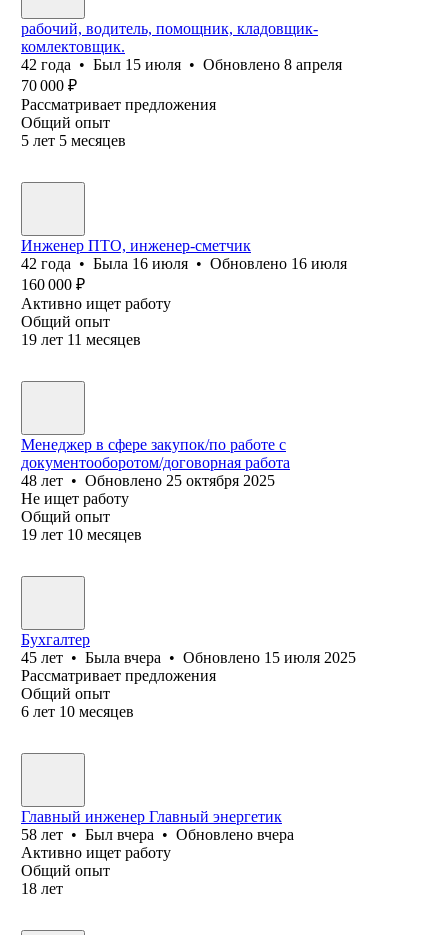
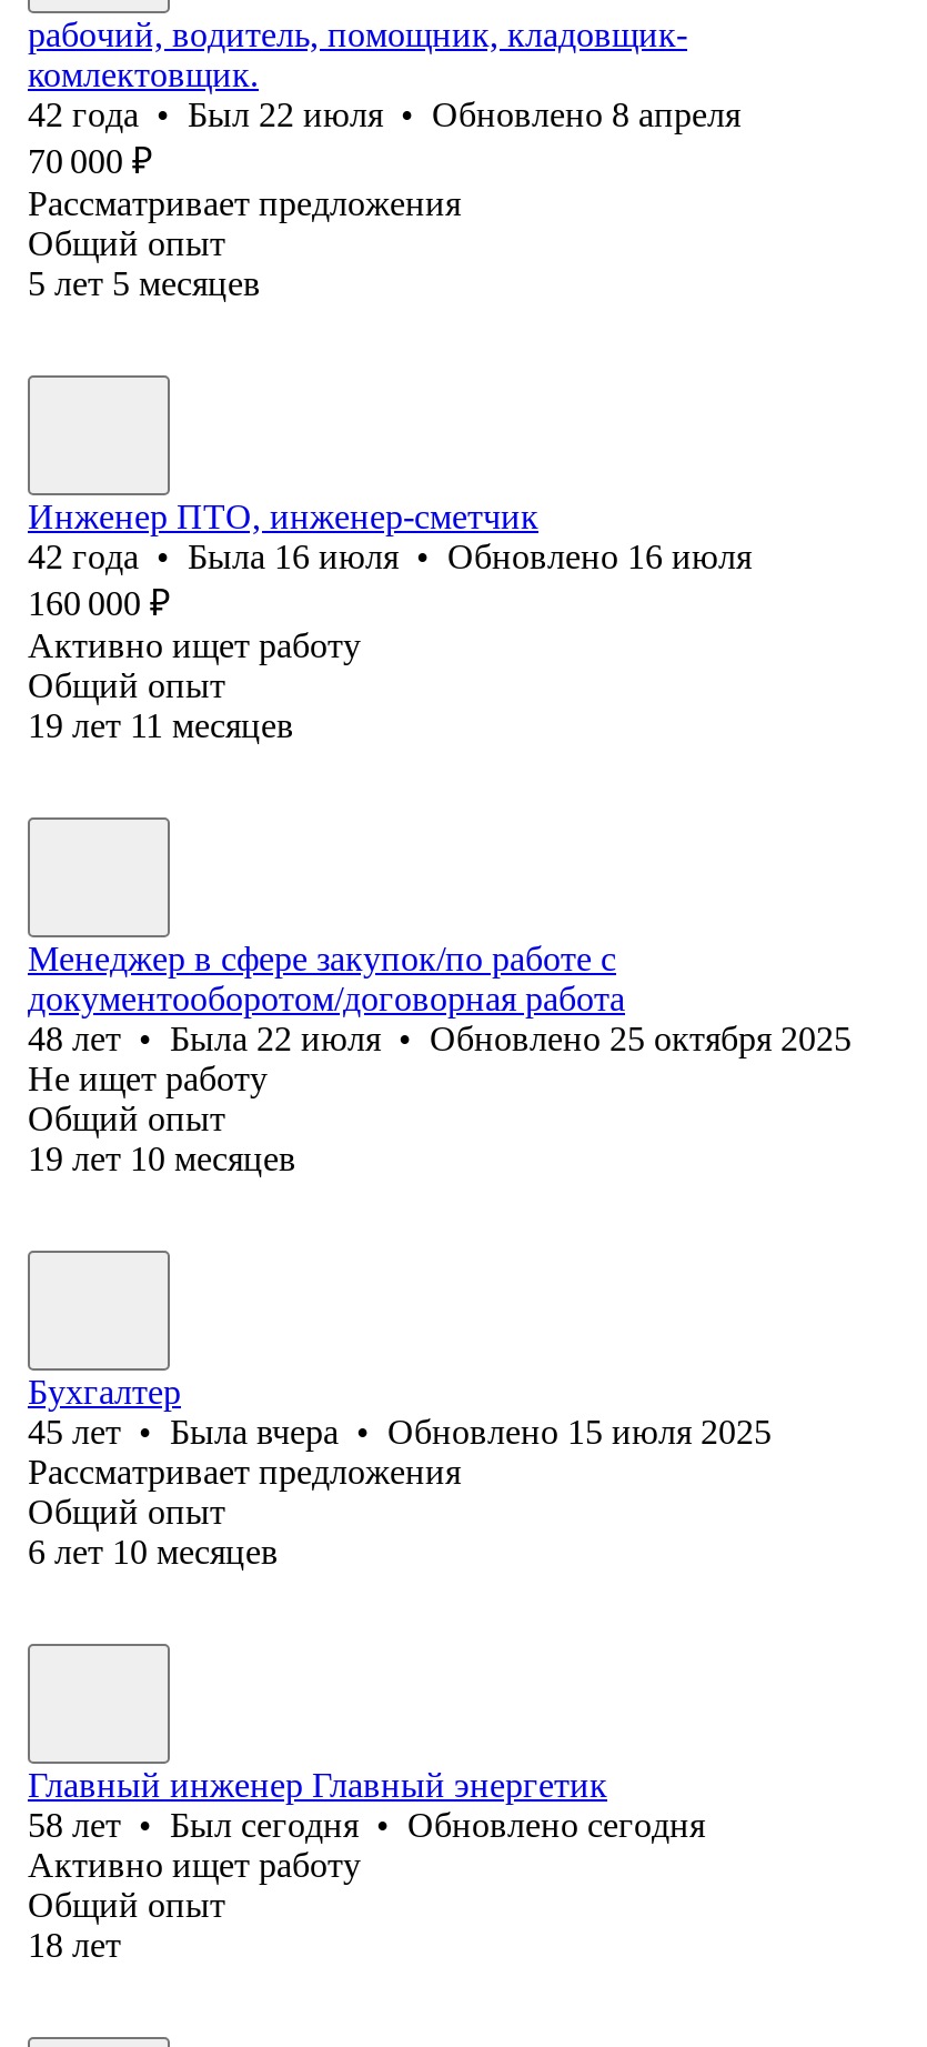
[21,56,342,73] 42 года • Был 15 июля • Обновлено 8 апреля -> [28,95,740,133] 42 года • Был 22 июля • Обновлено 8 апреля
[21,472,275,489] 48 лет • Обновлено 25 октября 2025 -> [28,1019,852,1057] 48 лет • Была 22 июля • Обновлено 25 октября 2025
[21,826,294,843] 58 лет • Был вчера • Обновлено вчера -> [28,1806,705,1844] 58 лет • Был сегодня • Обновлено сегодня

